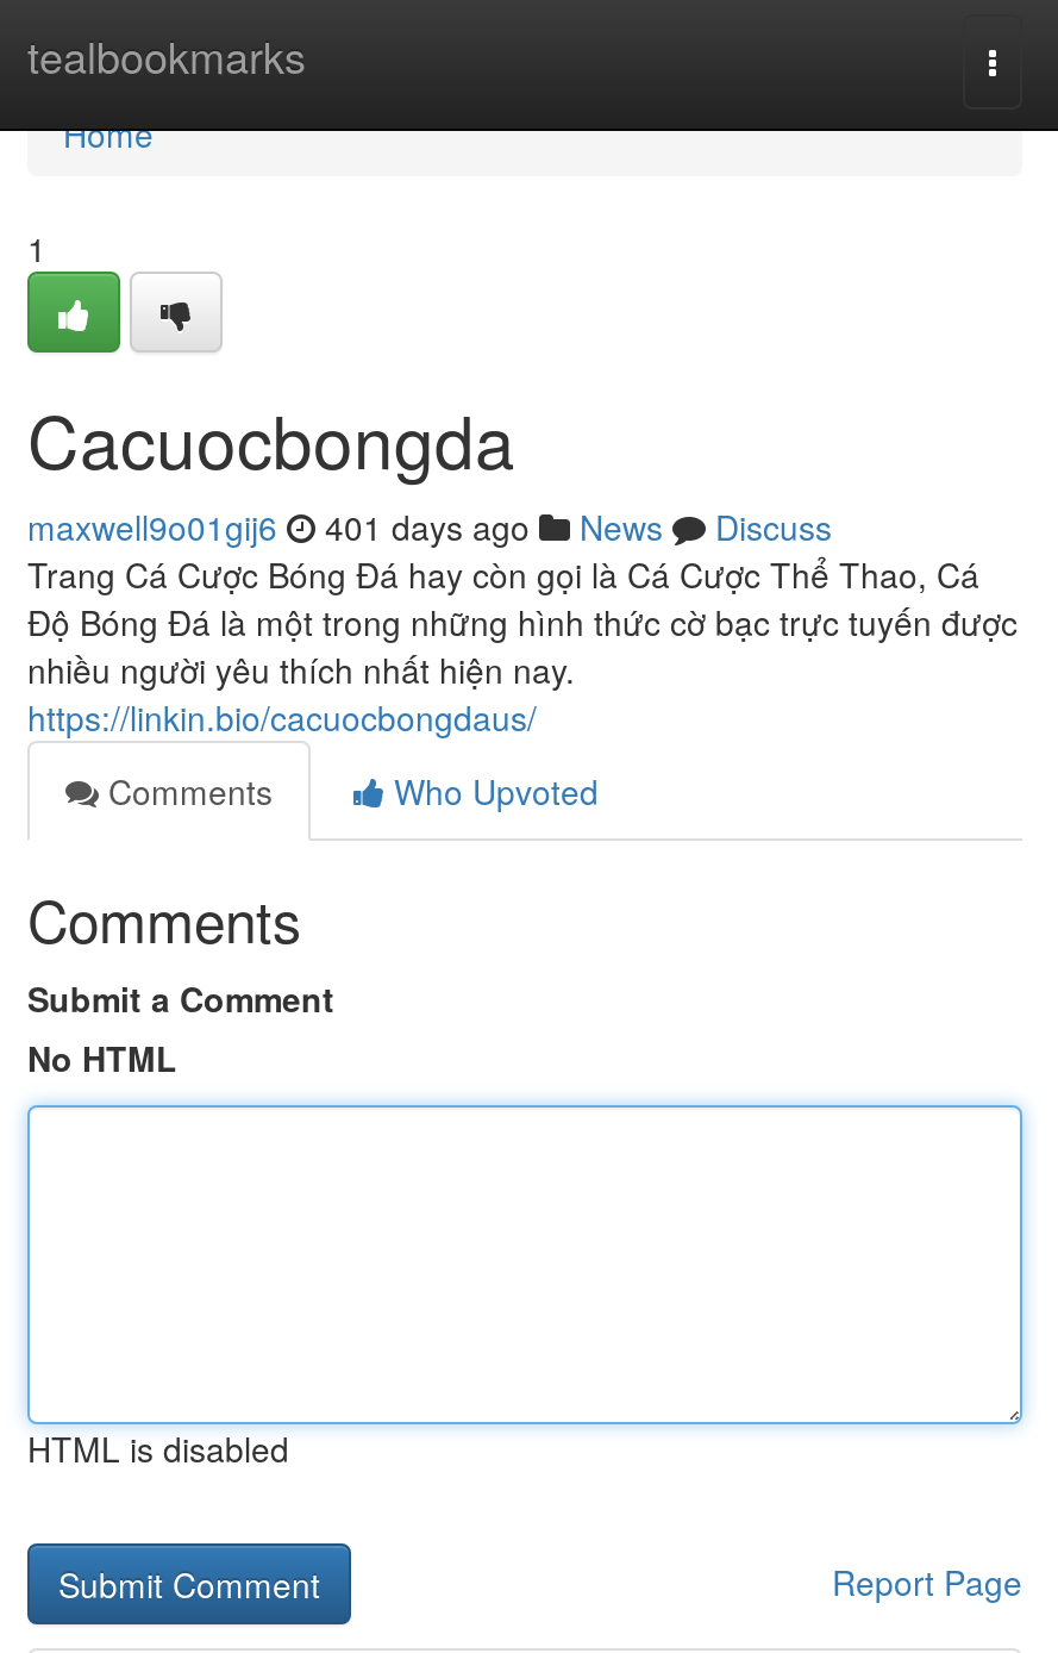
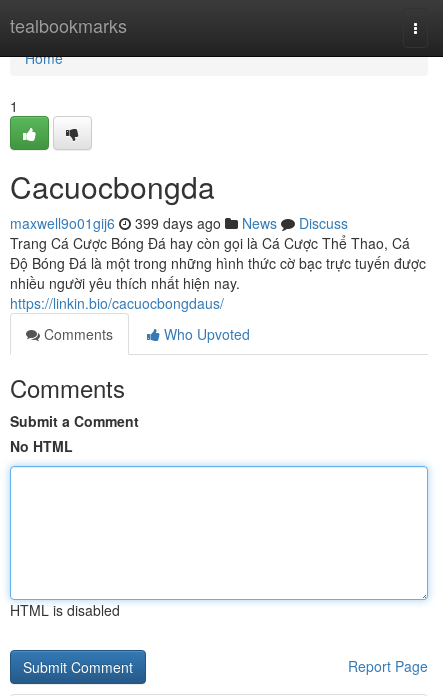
[27,503,832,550] maxwell9o01gij6 401 days ago News Discuss -> [10,213,348,233] maxwell9o01gij6 399 days ago News Discuss

